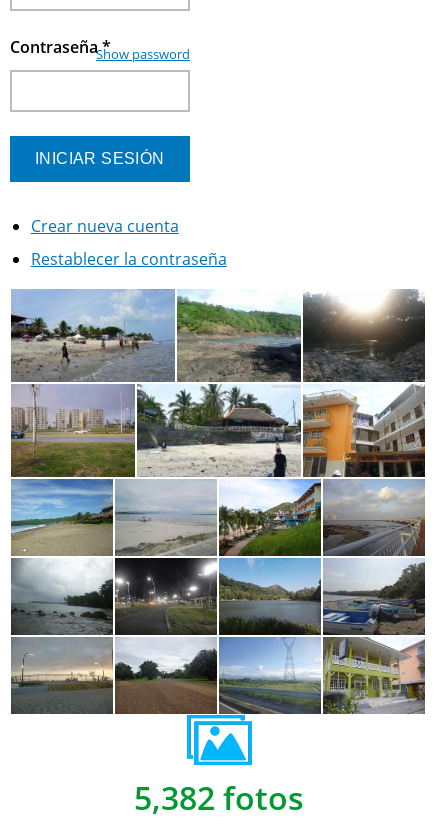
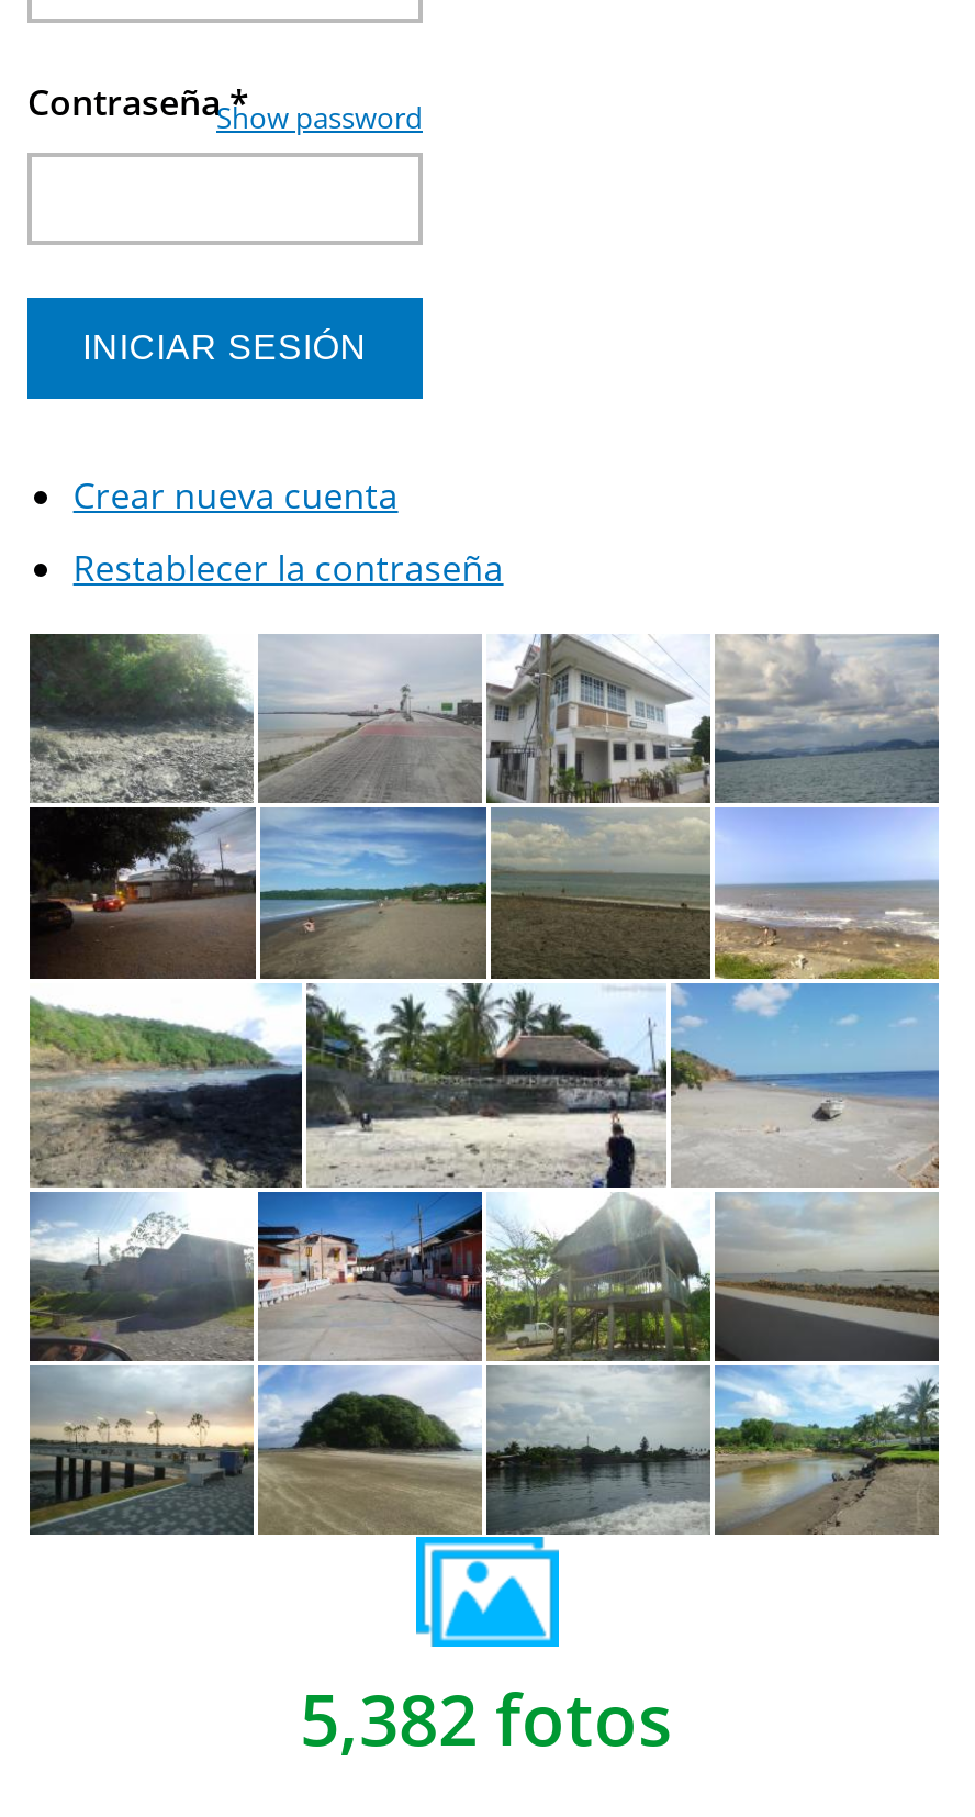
[10,289,426,714] [image] -> [27,632,941,1535] [image]

